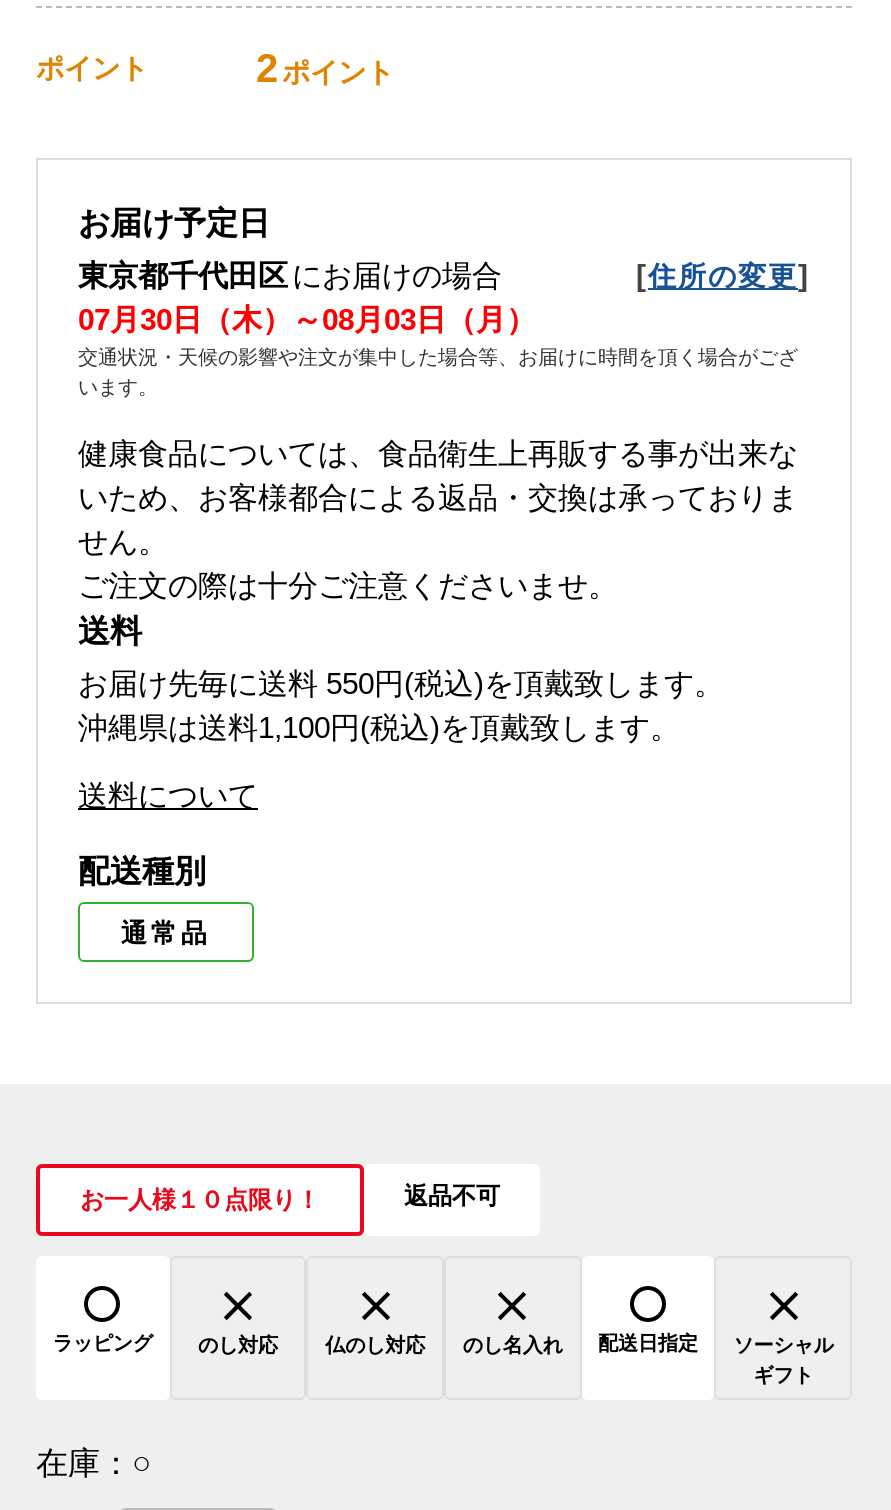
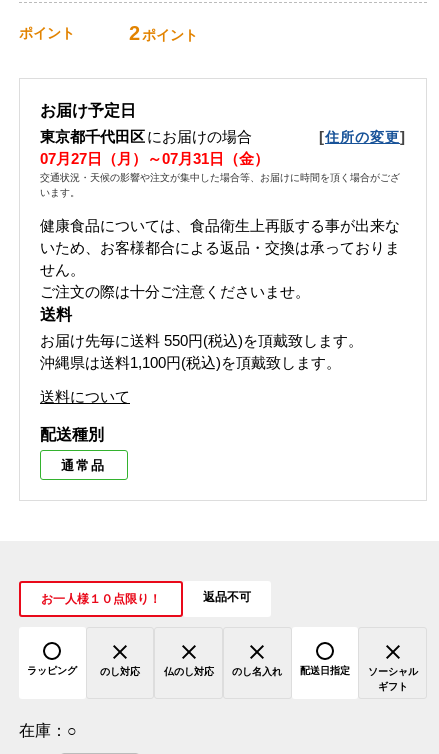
[78,303,536,337] 07月30日（木）～08月03日（月） -> [40,150,269,167] 07月27日（月）～07月31日（金）

